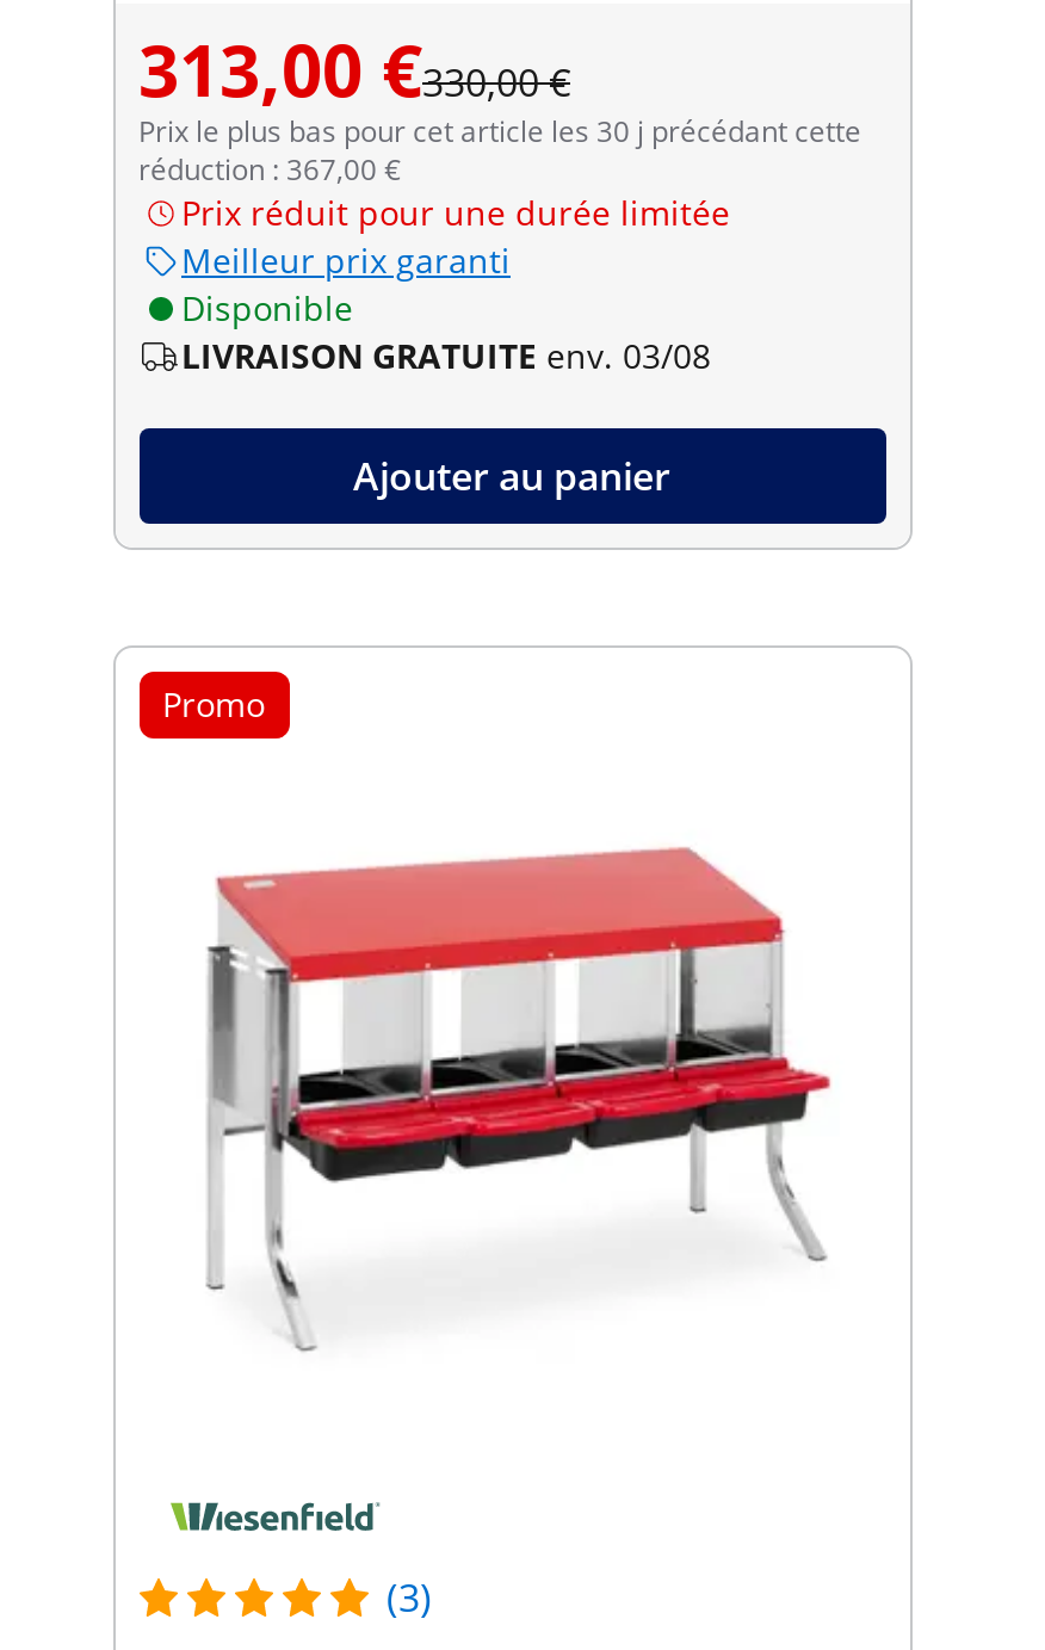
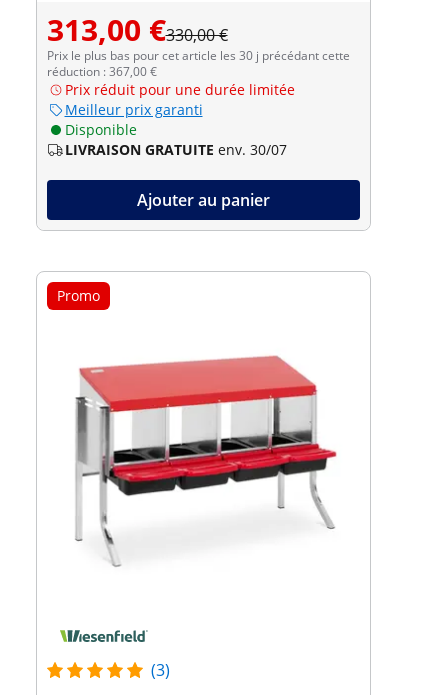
[181,332,711,377] LIVRAISON GRATUITE env. 03/08 -> [64,140,286,159] LIVRAISON GRATUITE env. 30/07

